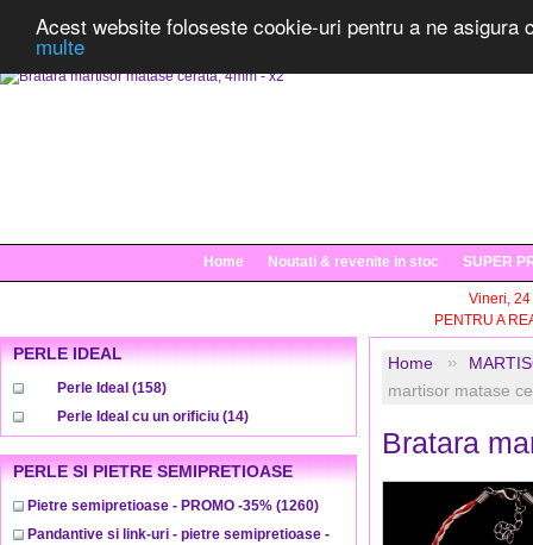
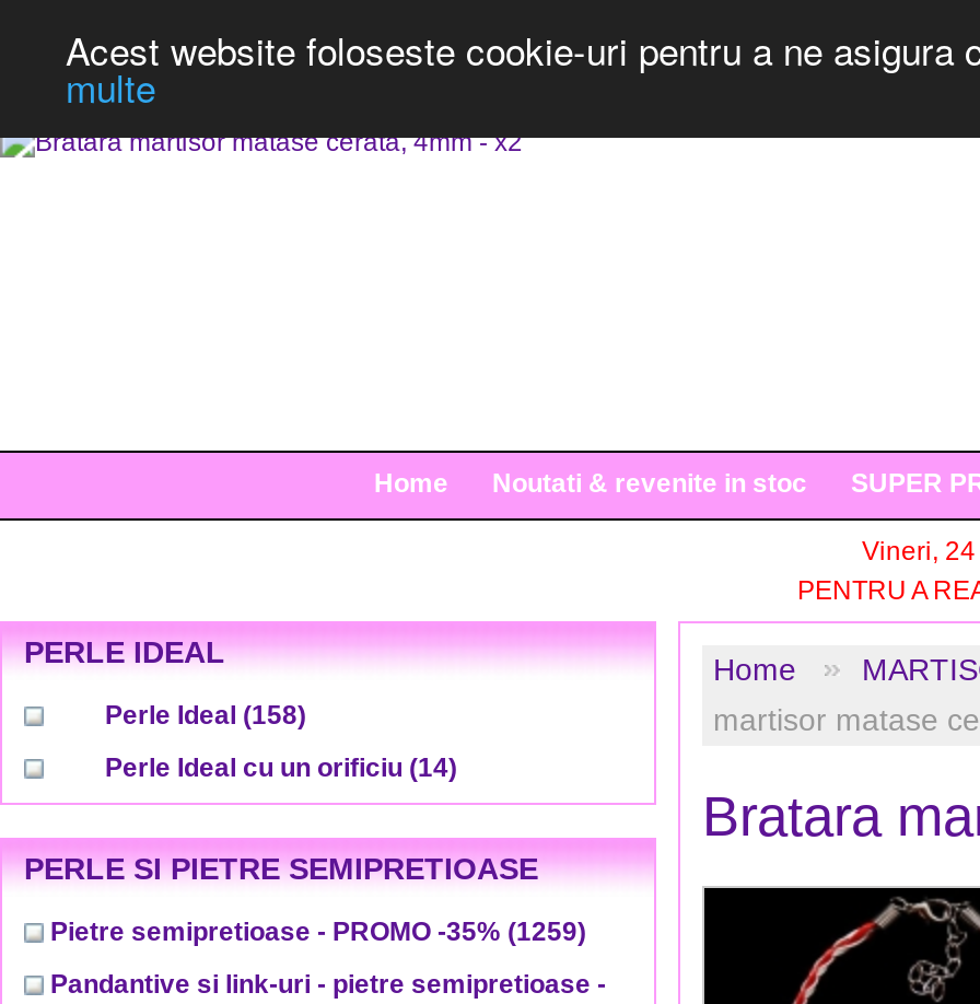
[27,497,319,514] Pietre semipretioase - PROMO -35% (1260) -> [50,917,586,947] Pietre semipretioase - PROMO -35% (1259)

